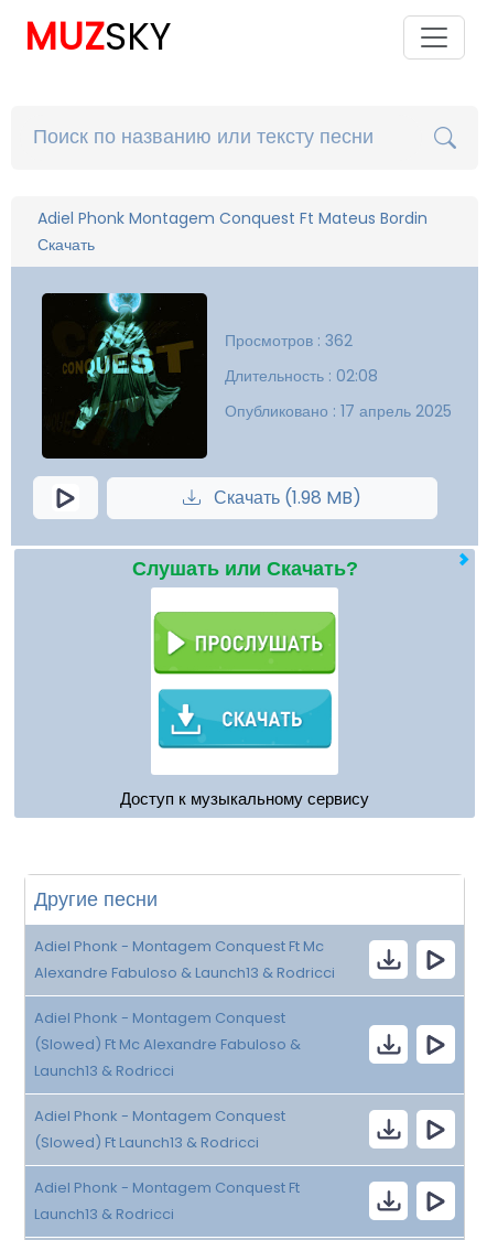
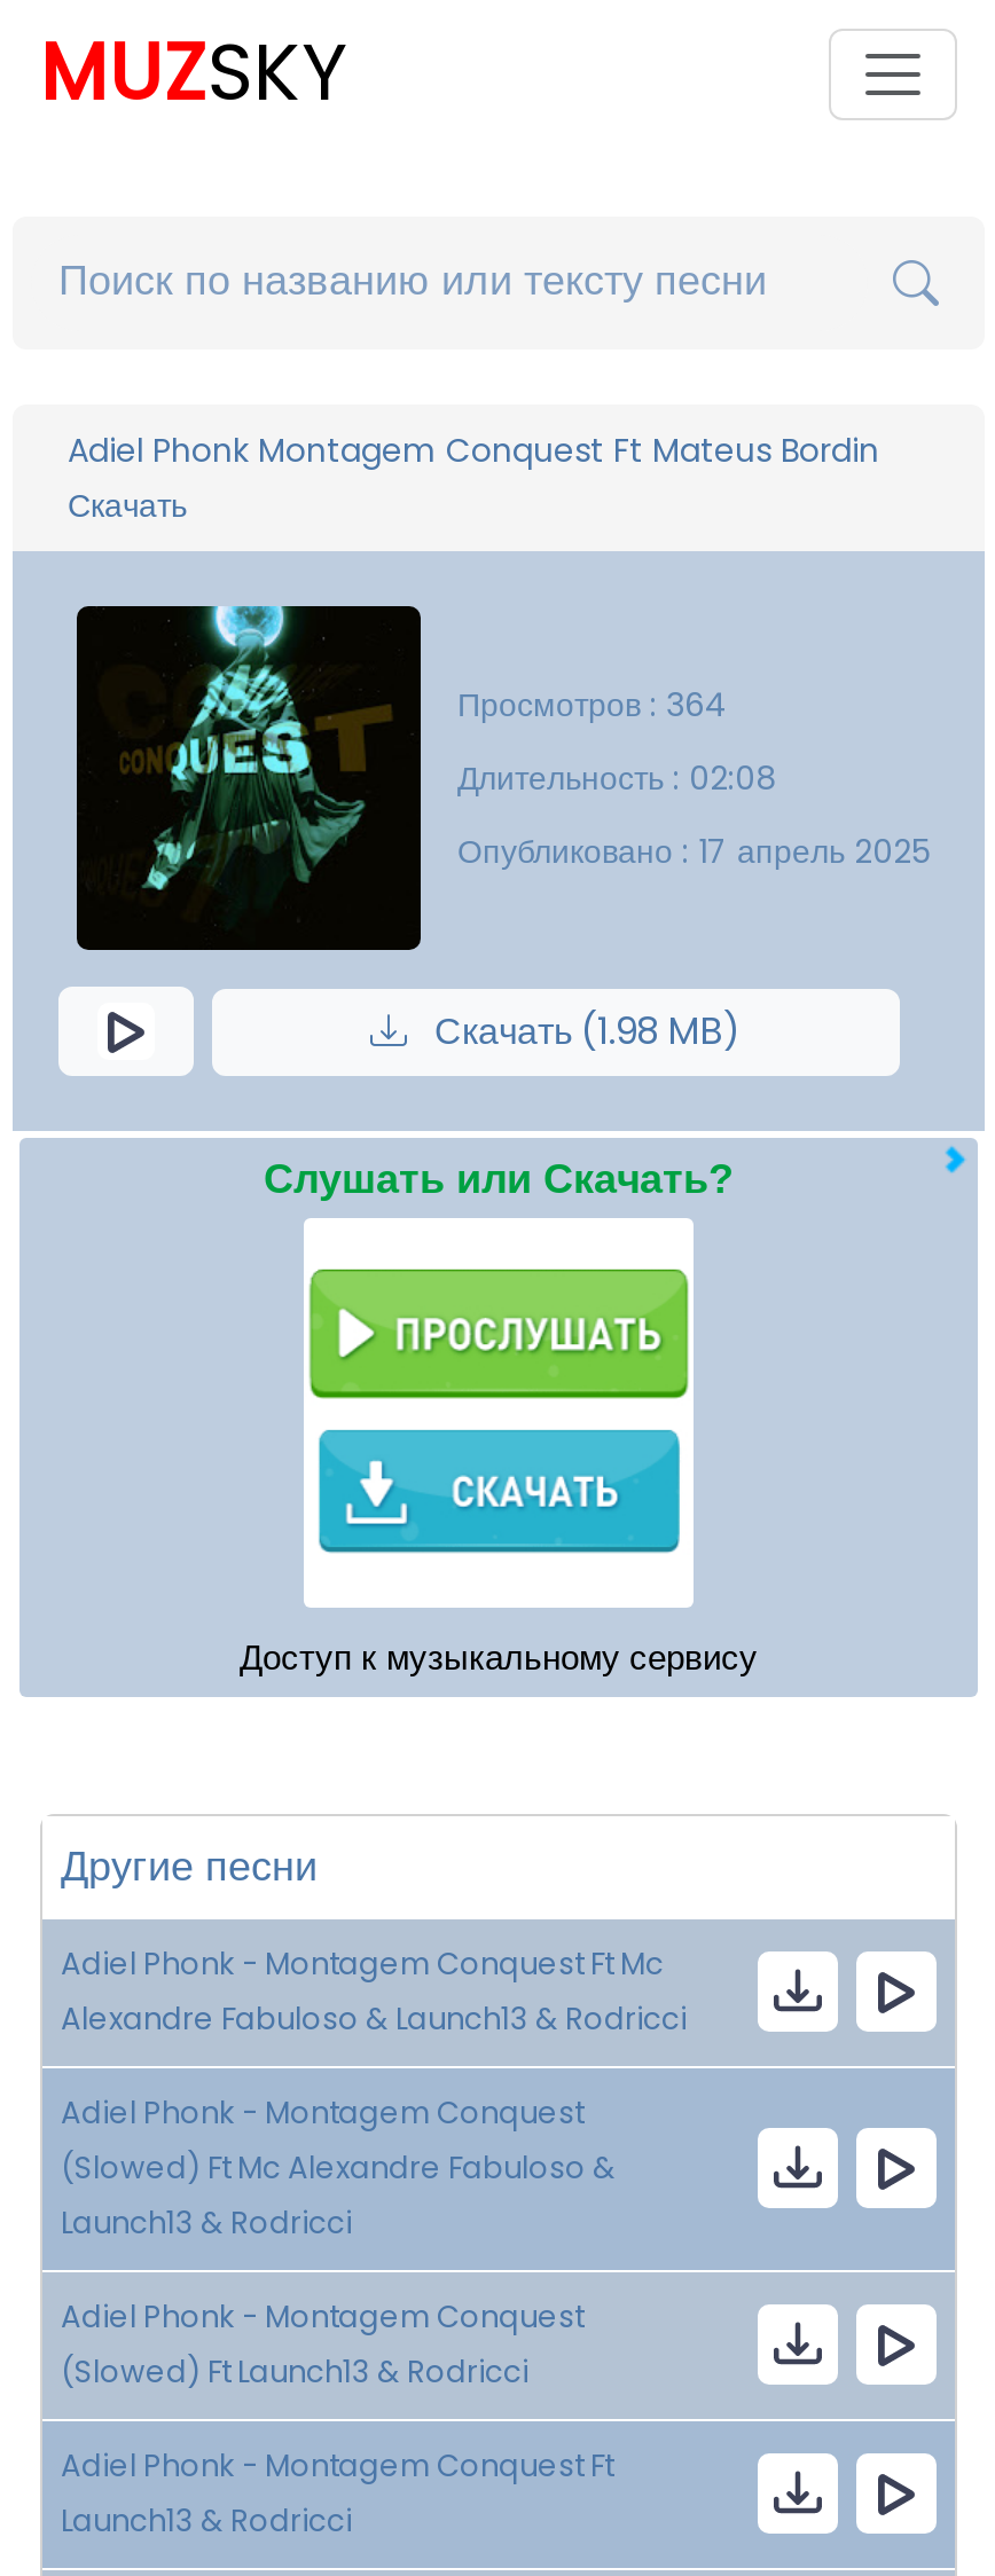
[225,330,353,352] Просмотров : 362 -> [457,682,728,728] Просмотров : 364

